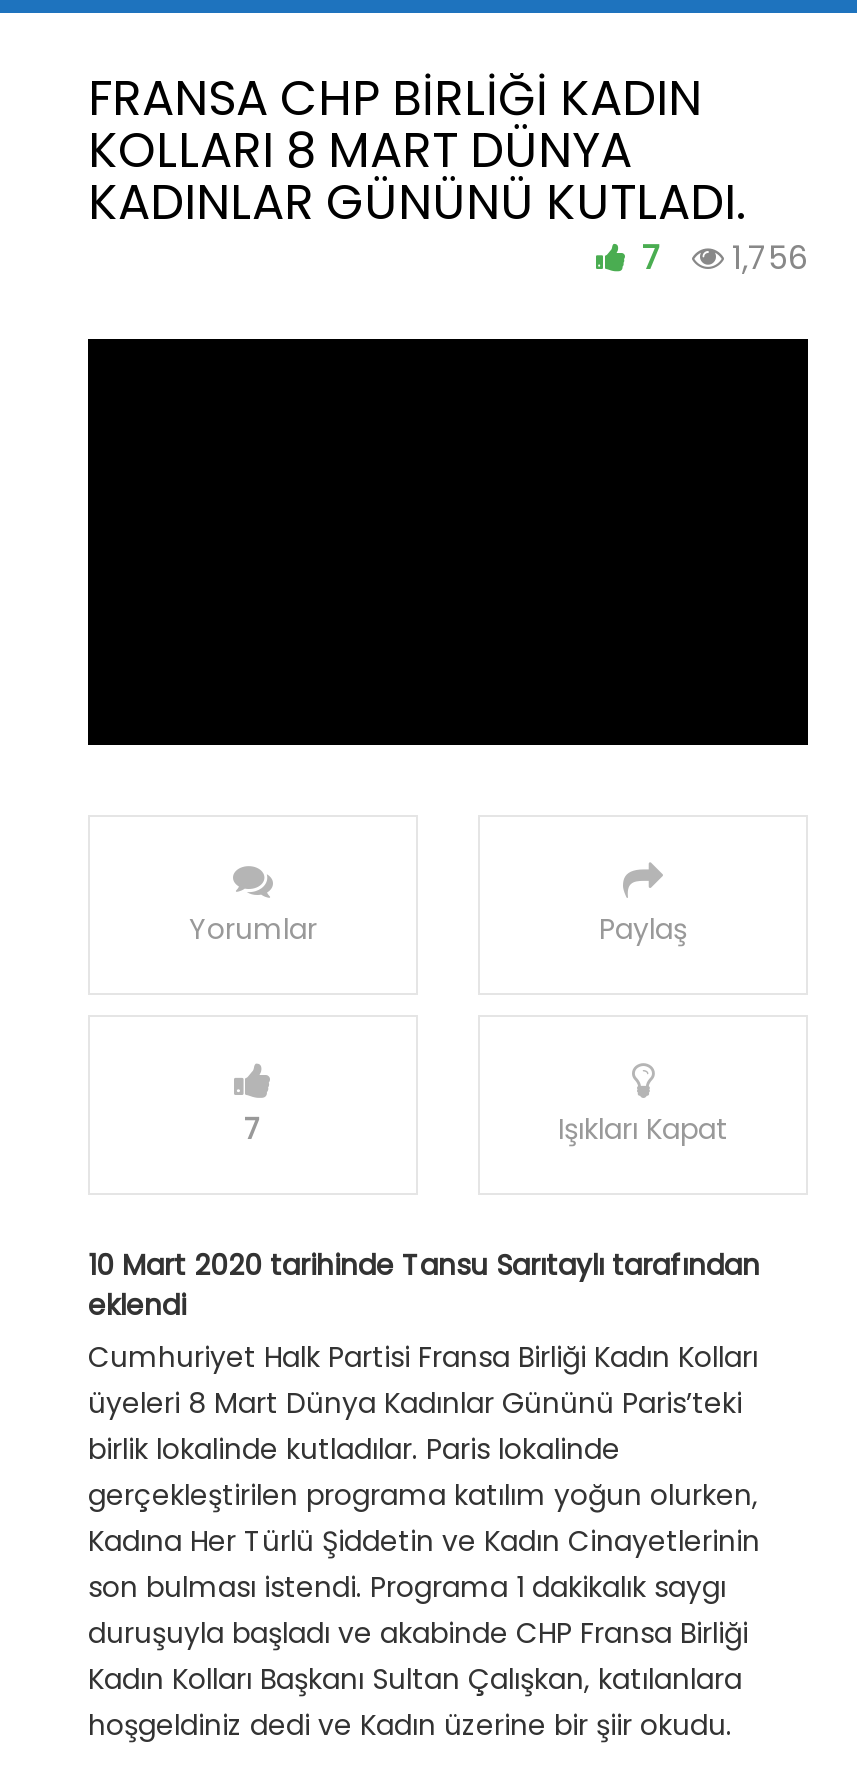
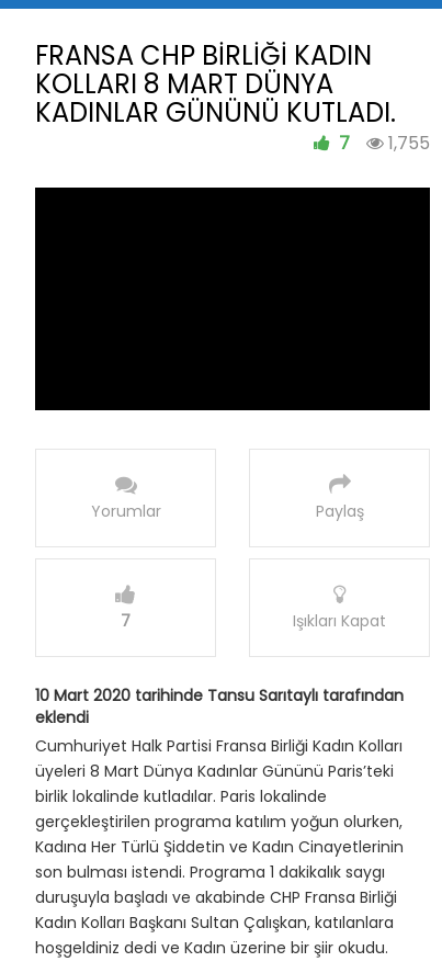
[642,235,808,281] 7 1,756 -> [339,131,430,156] 7 1,755

